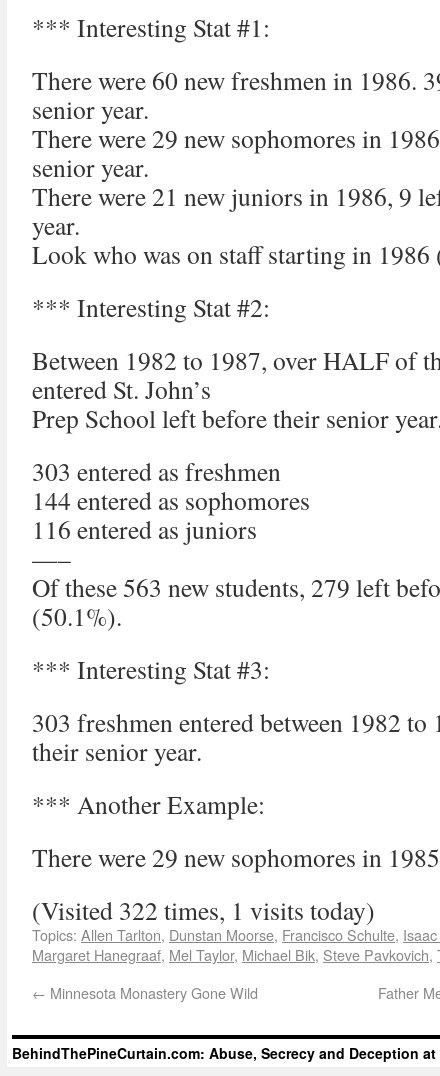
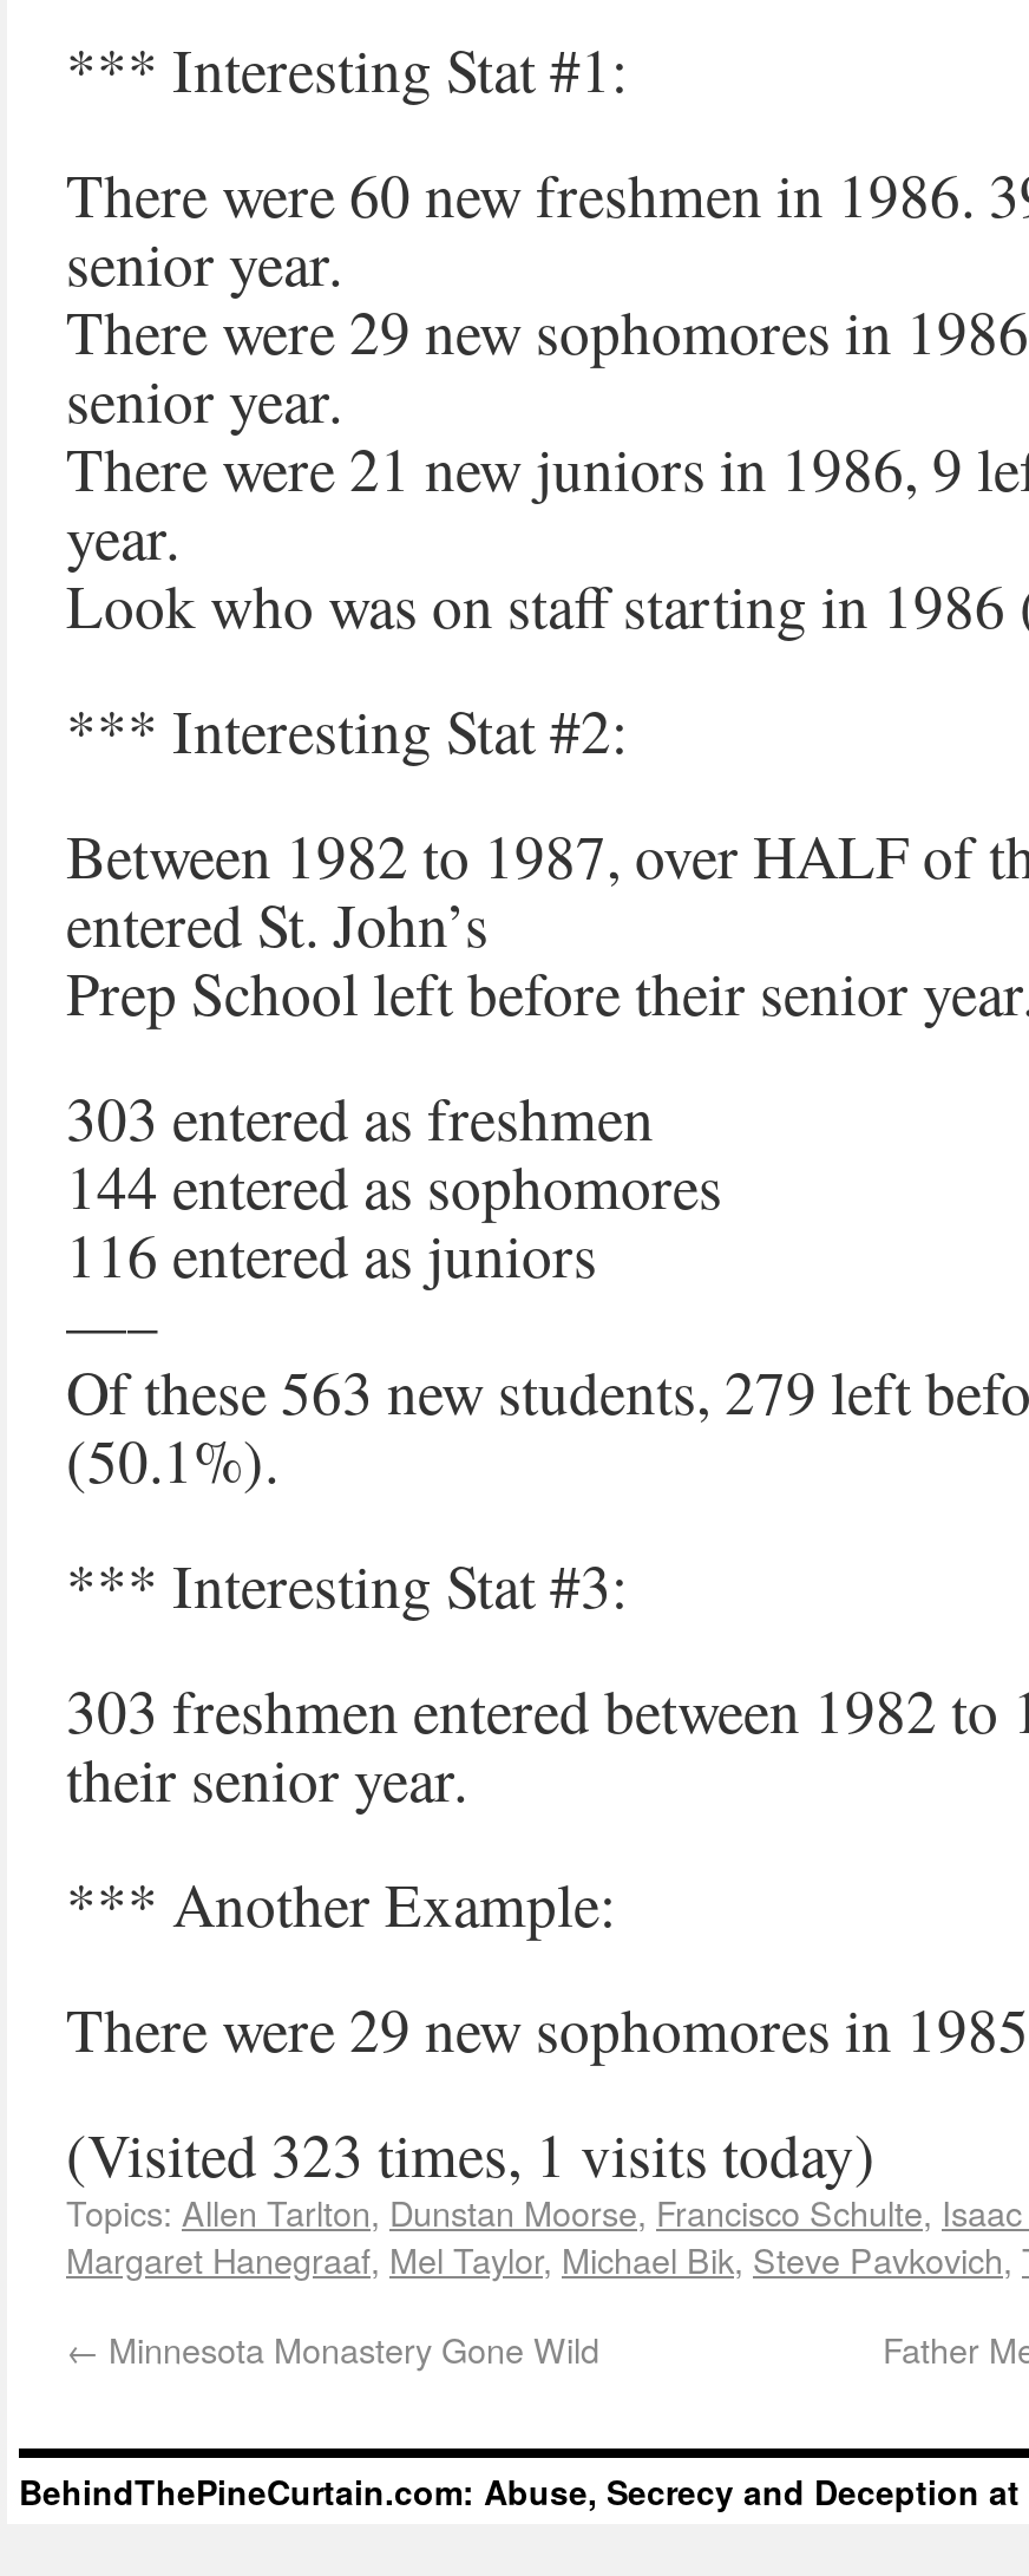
[32,893,375,927] (Visited 322 times, 1 visits today) -> [66,2114,876,2194] (Visited 323 times, 1 visits today)

